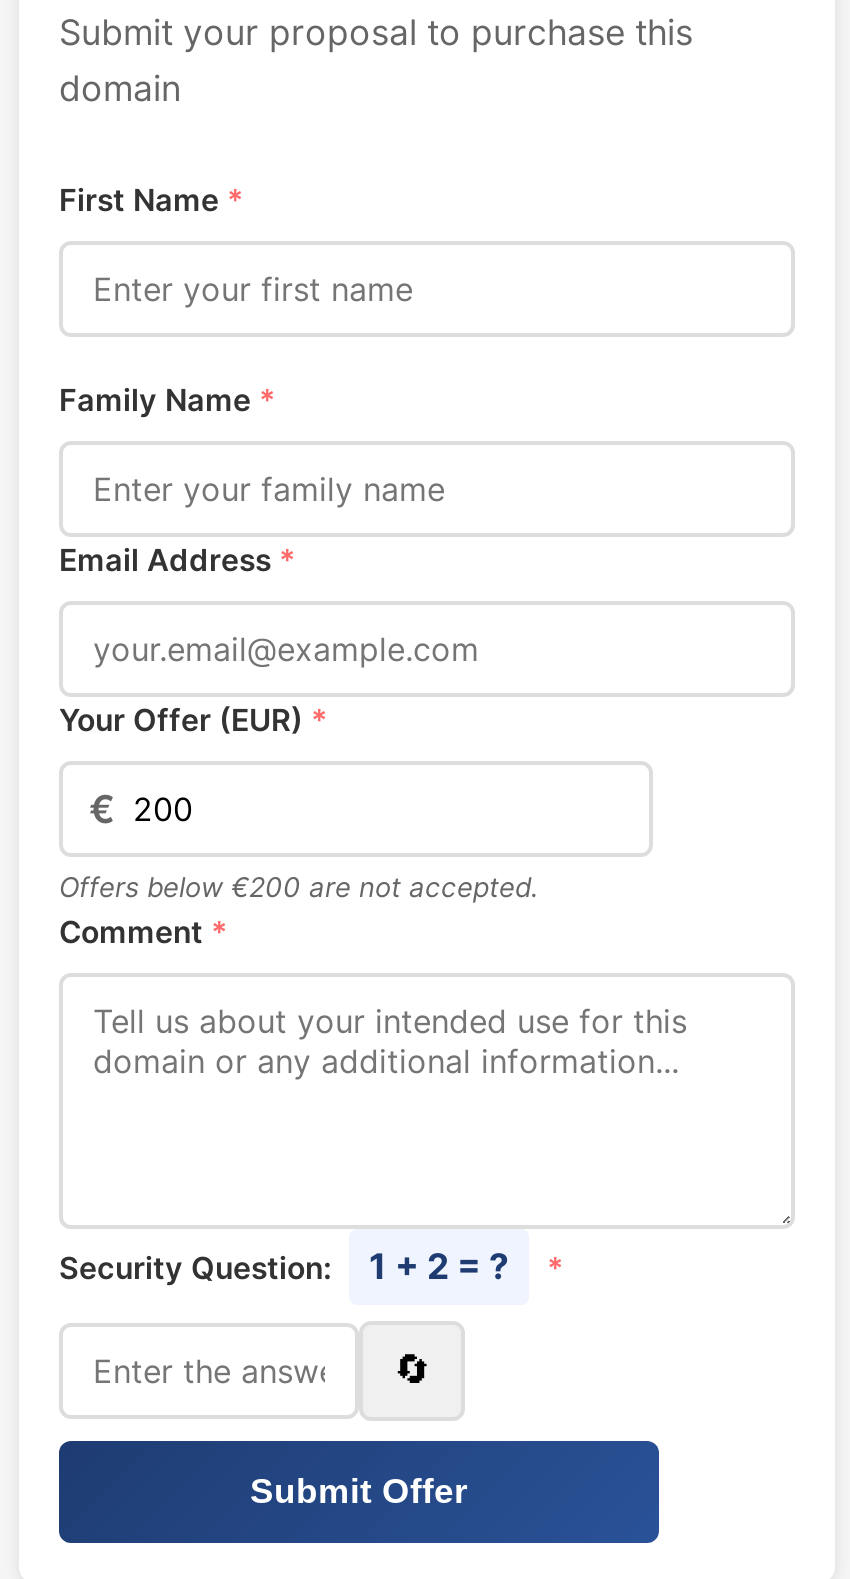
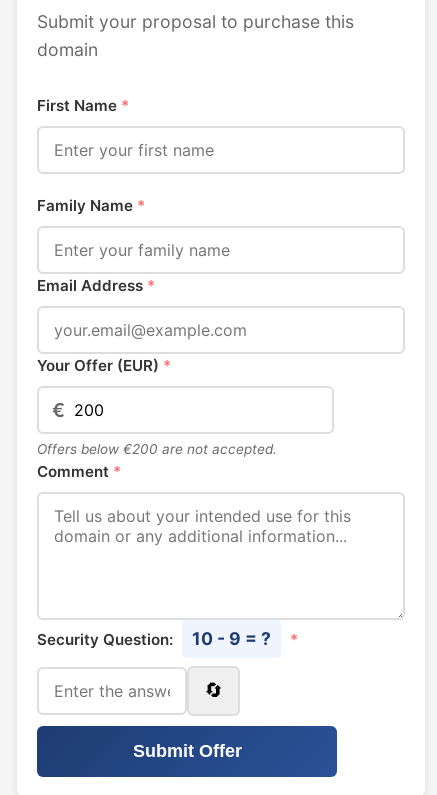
[369,1245,509,1287] 1 + 2 = ? -> [192,628,271,649] 10 - 9 = ?

